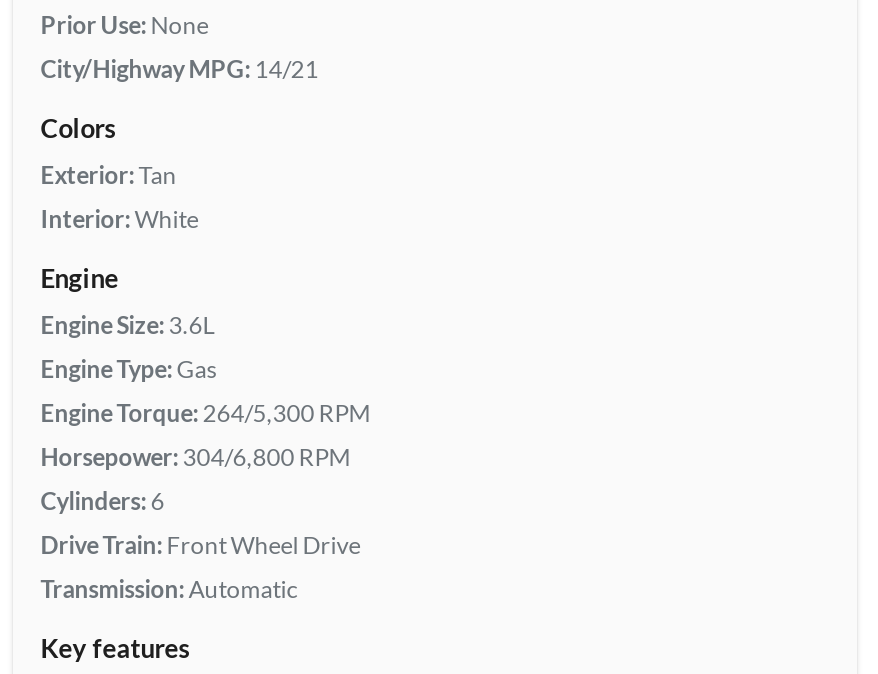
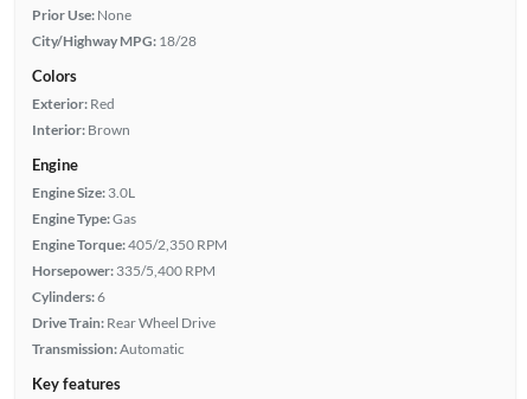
[40,54,318,84] City/Highway MPG: 14/21 -> [32,32,196,50] City/Highway MPG: 18/28
[40,160,176,190] Exterior: Tan -> [32,95,115,112] Exterior: Red
[40,204,198,234] Interior: White -> [32,121,130,138] Interior: Brown
[40,310,214,340] Engine Size: 3.6L -> [32,183,135,201] Engine Size: 3.0L
[40,398,370,428] Engine Torque: 264/5,300 RPM -> [32,235,227,253] Engine Torque: 405/2,350 RPM
[40,442,350,472] Horsepower: 304/6,800 RPM -> [32,262,215,279] Horsepower: 335/5,400 RPM
[40,530,360,560] Drive Train: Front Wheel Drive -> [32,314,215,331] Drive Train: Rear Wheel Drive

